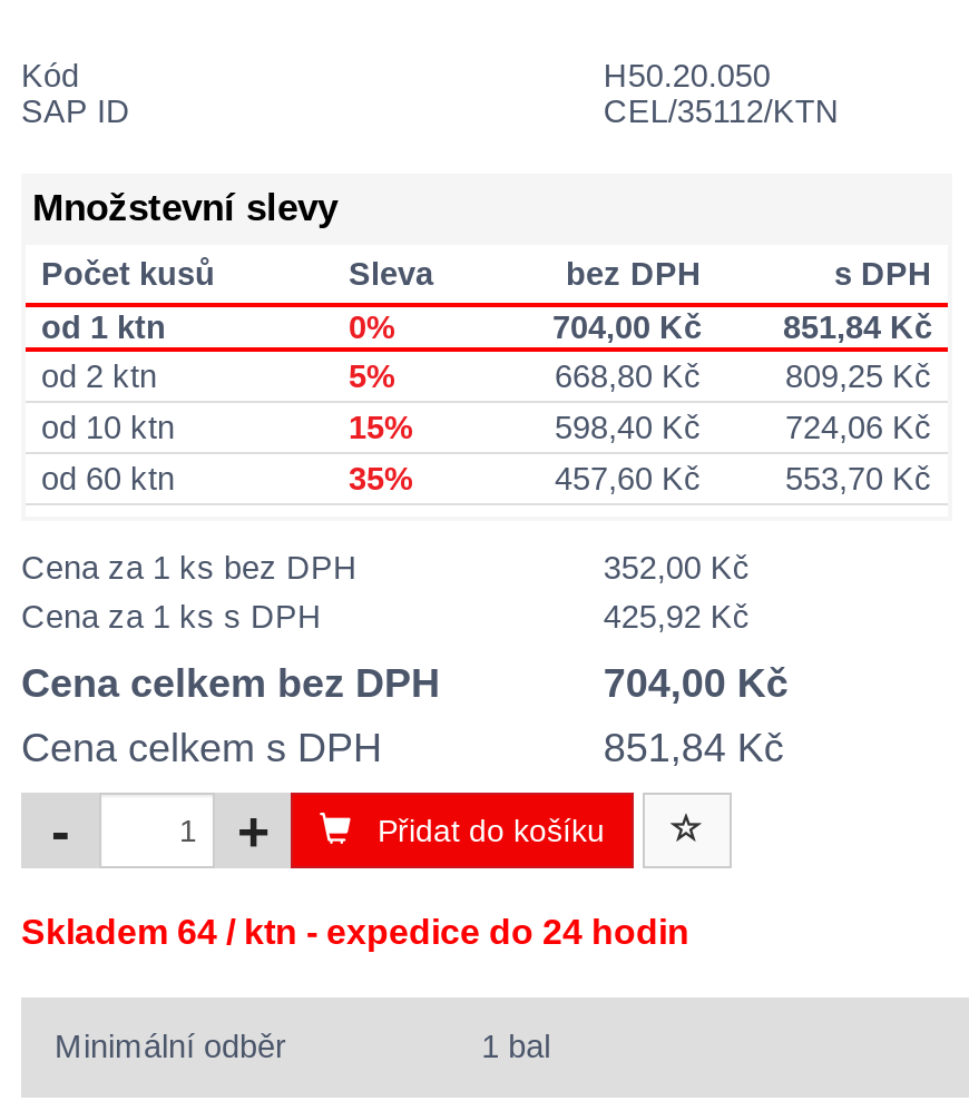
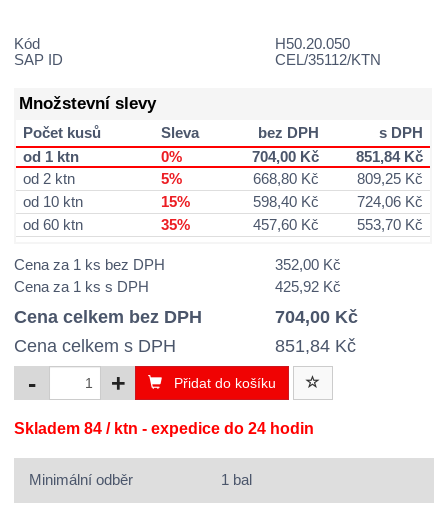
[21,912,689,950] Skladem 64 / ktn - expedice do 24 hodin -> [14,419,314,436] Skladem 84 / ktn - expedice do 24 hodin

